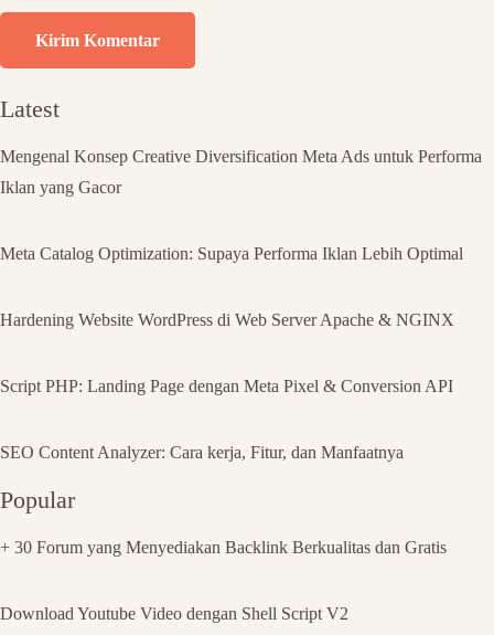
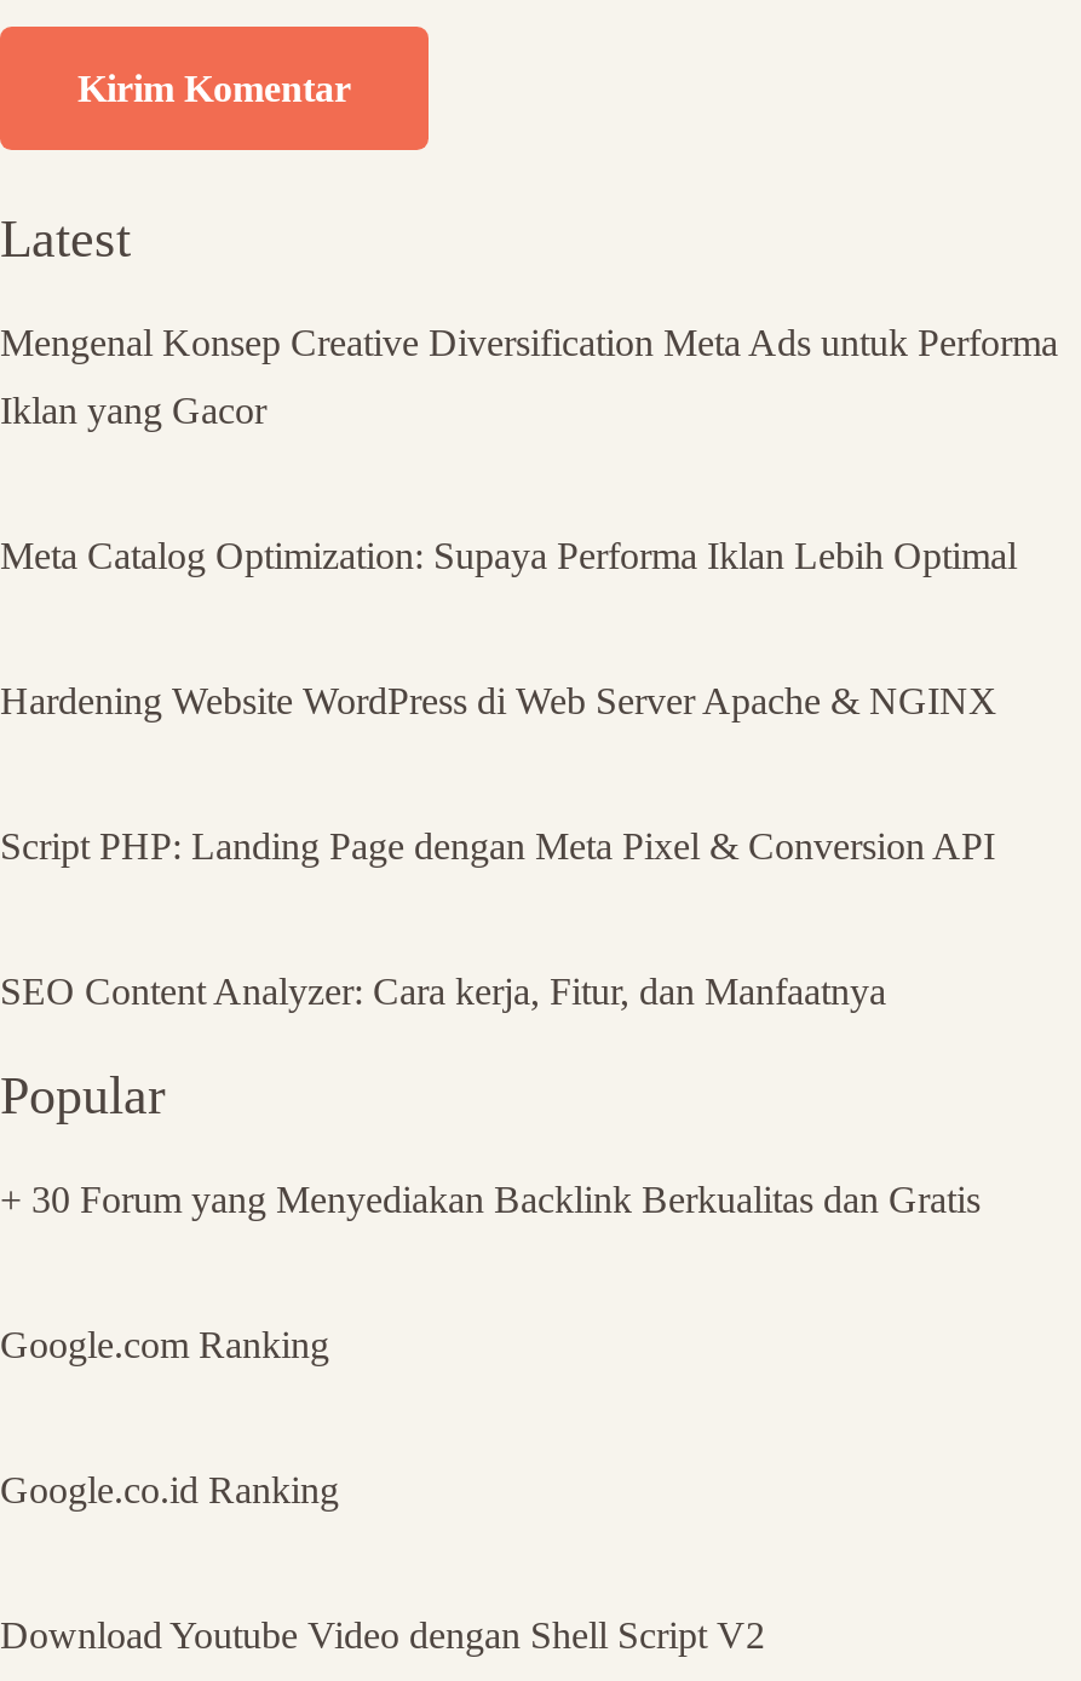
none -> [0,1324,329,1365] Google.com Ranking
none -> [0,1469,339,1510] Google.co.id Ranking

